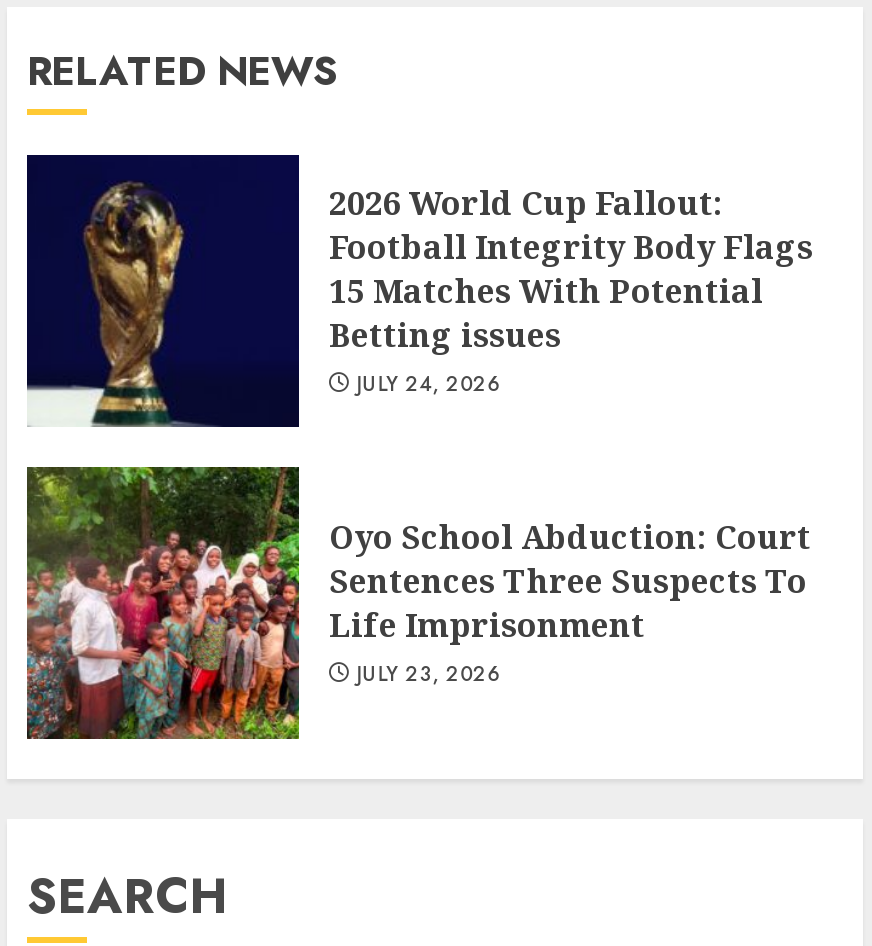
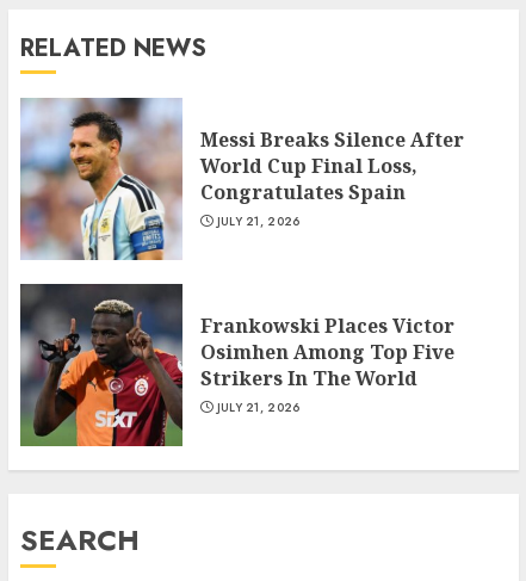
[25,153,813,429] [image] | 2026 World Cup Fallout: | Football Integrity Body Flags | 15 Matches With Potential | Betting issues | JULY 24, 2026 -> [19,97,464,261] [image] | Messi Breaks Silence After | World Cup Final Loss, | Congratulates Spain | JULY 21, 2026
[27,465,811,741] [image] | Oyo School Abduction: Court | Sentences Three Suspects To | Life Imprisonment | JULY 23, 2026 -> [20,283,454,447] [image] | Frankowski Places Victor | Osimhen Among Top Five | Strikers In The World | JULY 21, 2026

